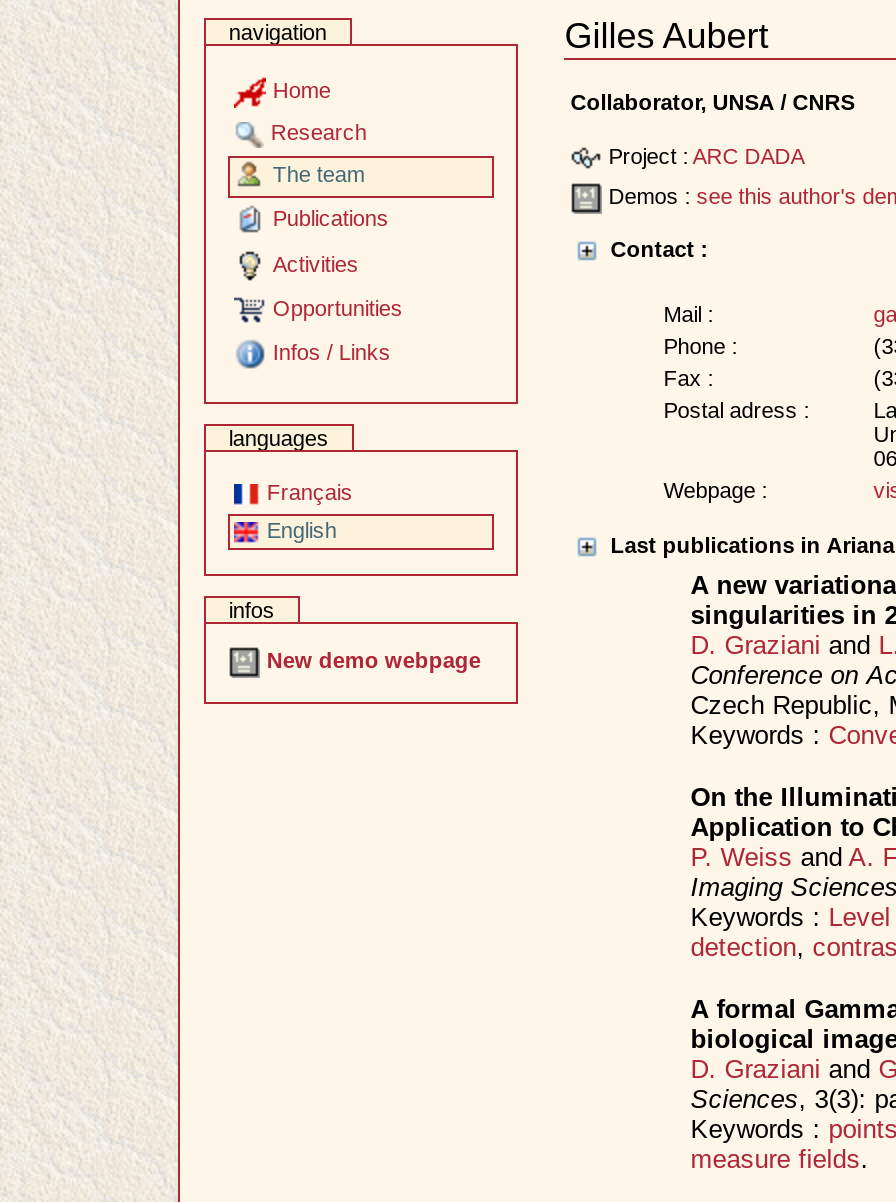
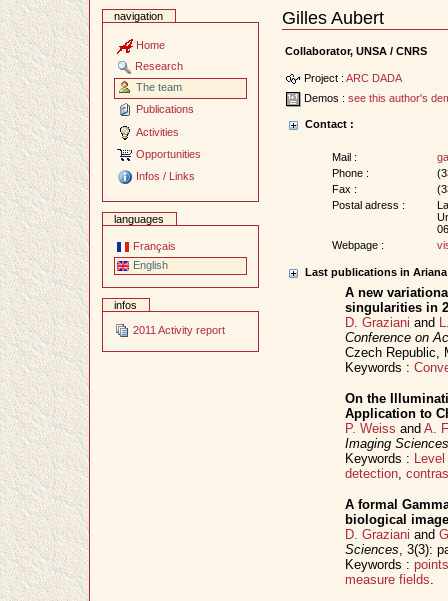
[261,649,481,673] New demo webpage -> [130,324,225,336] 2011 Activity report

